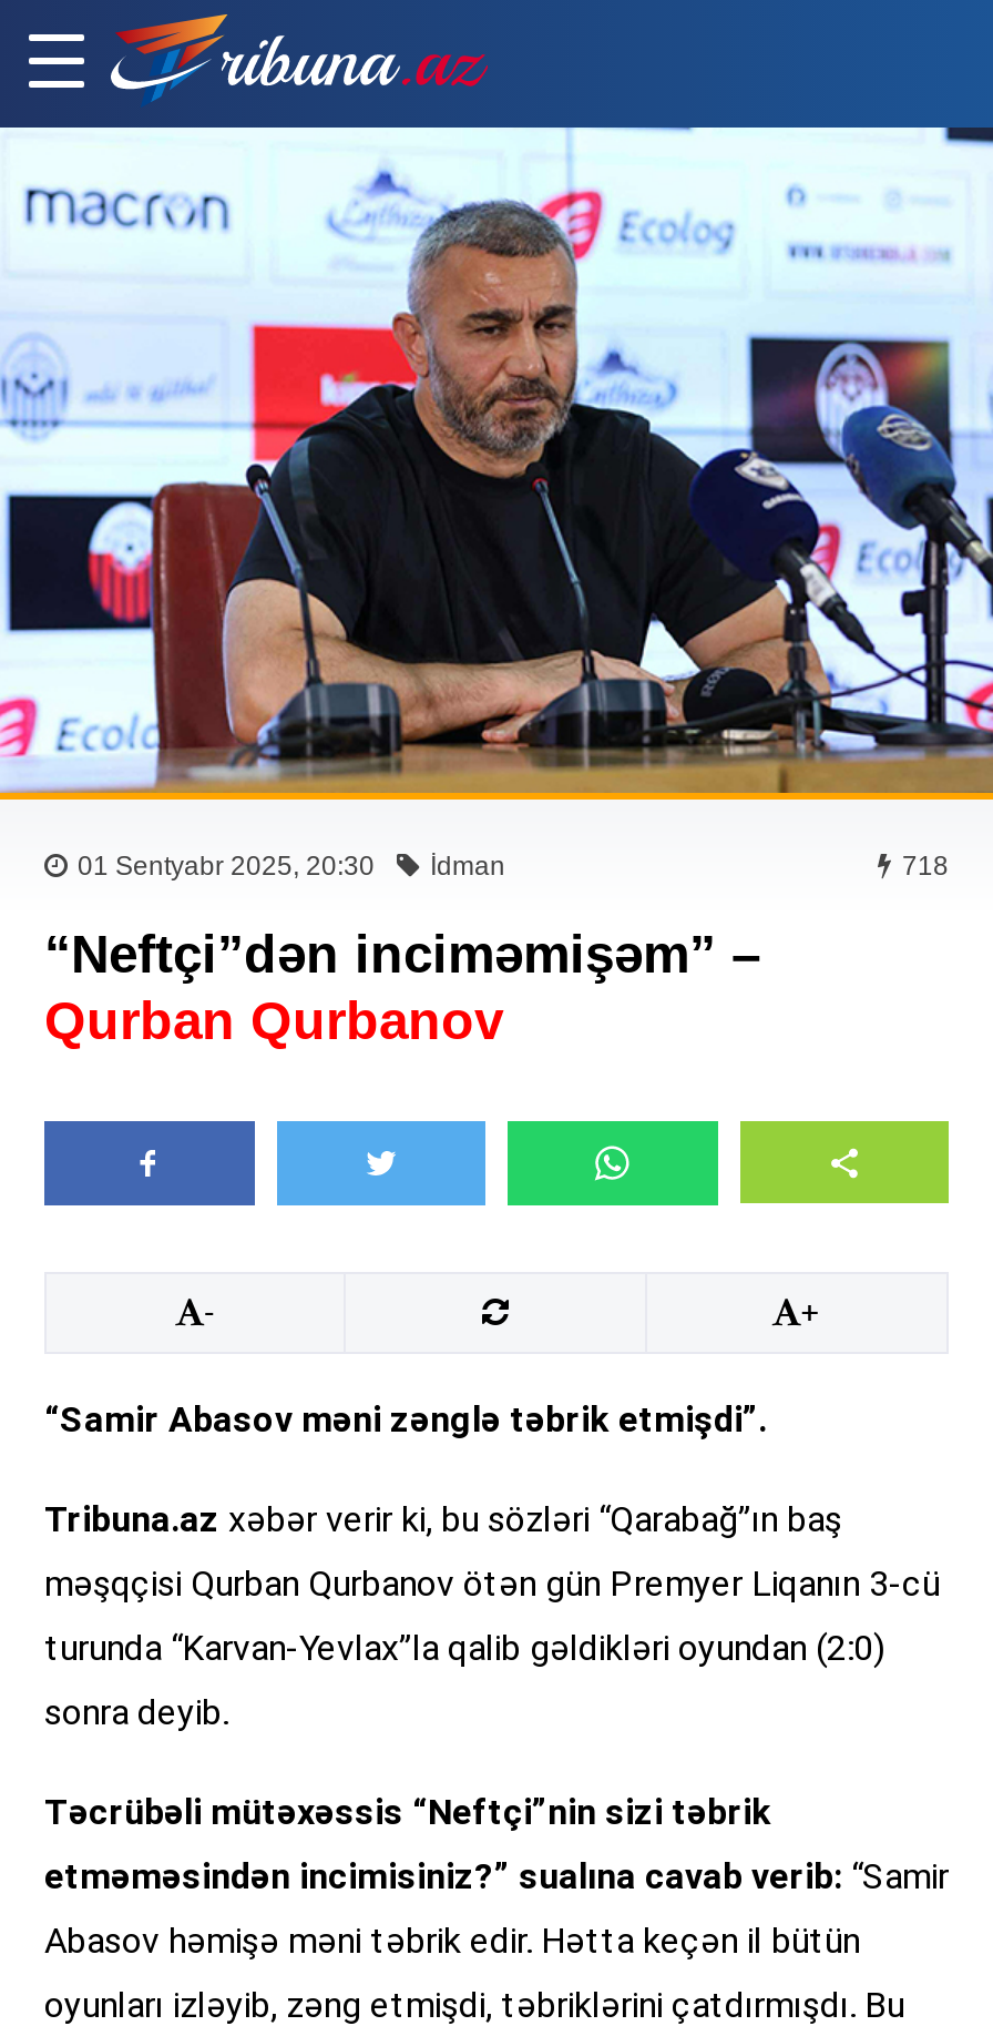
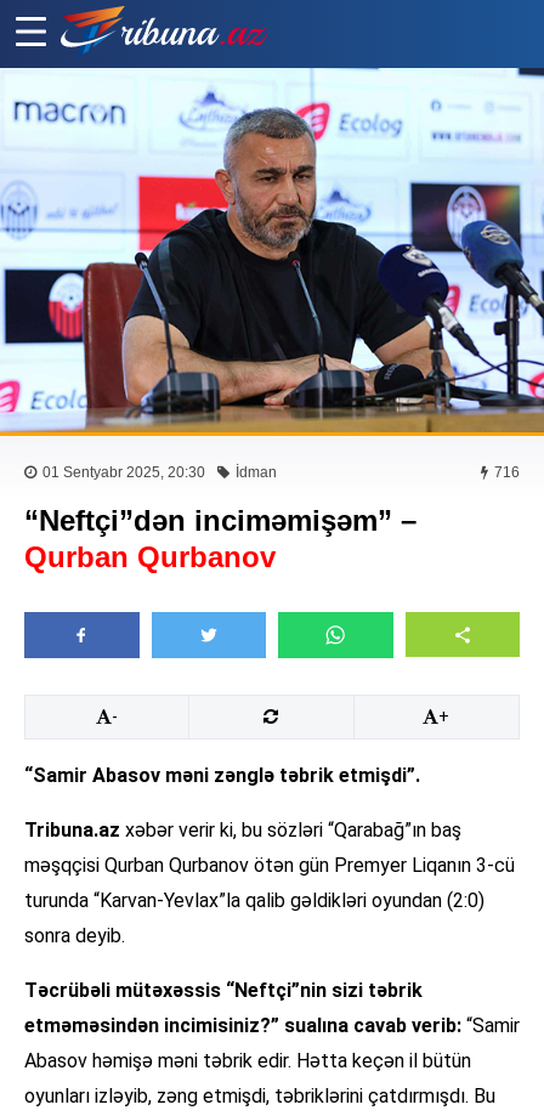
[902,851,949,882] 718 -> [494,464,520,481] 716

